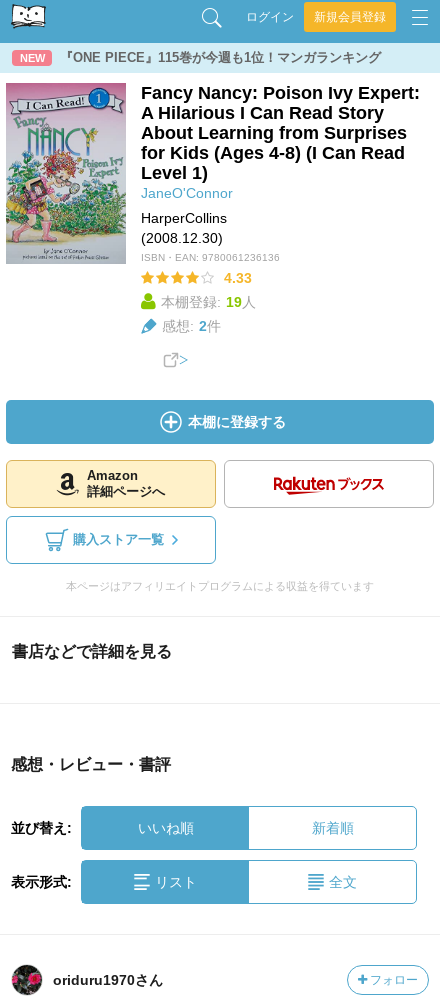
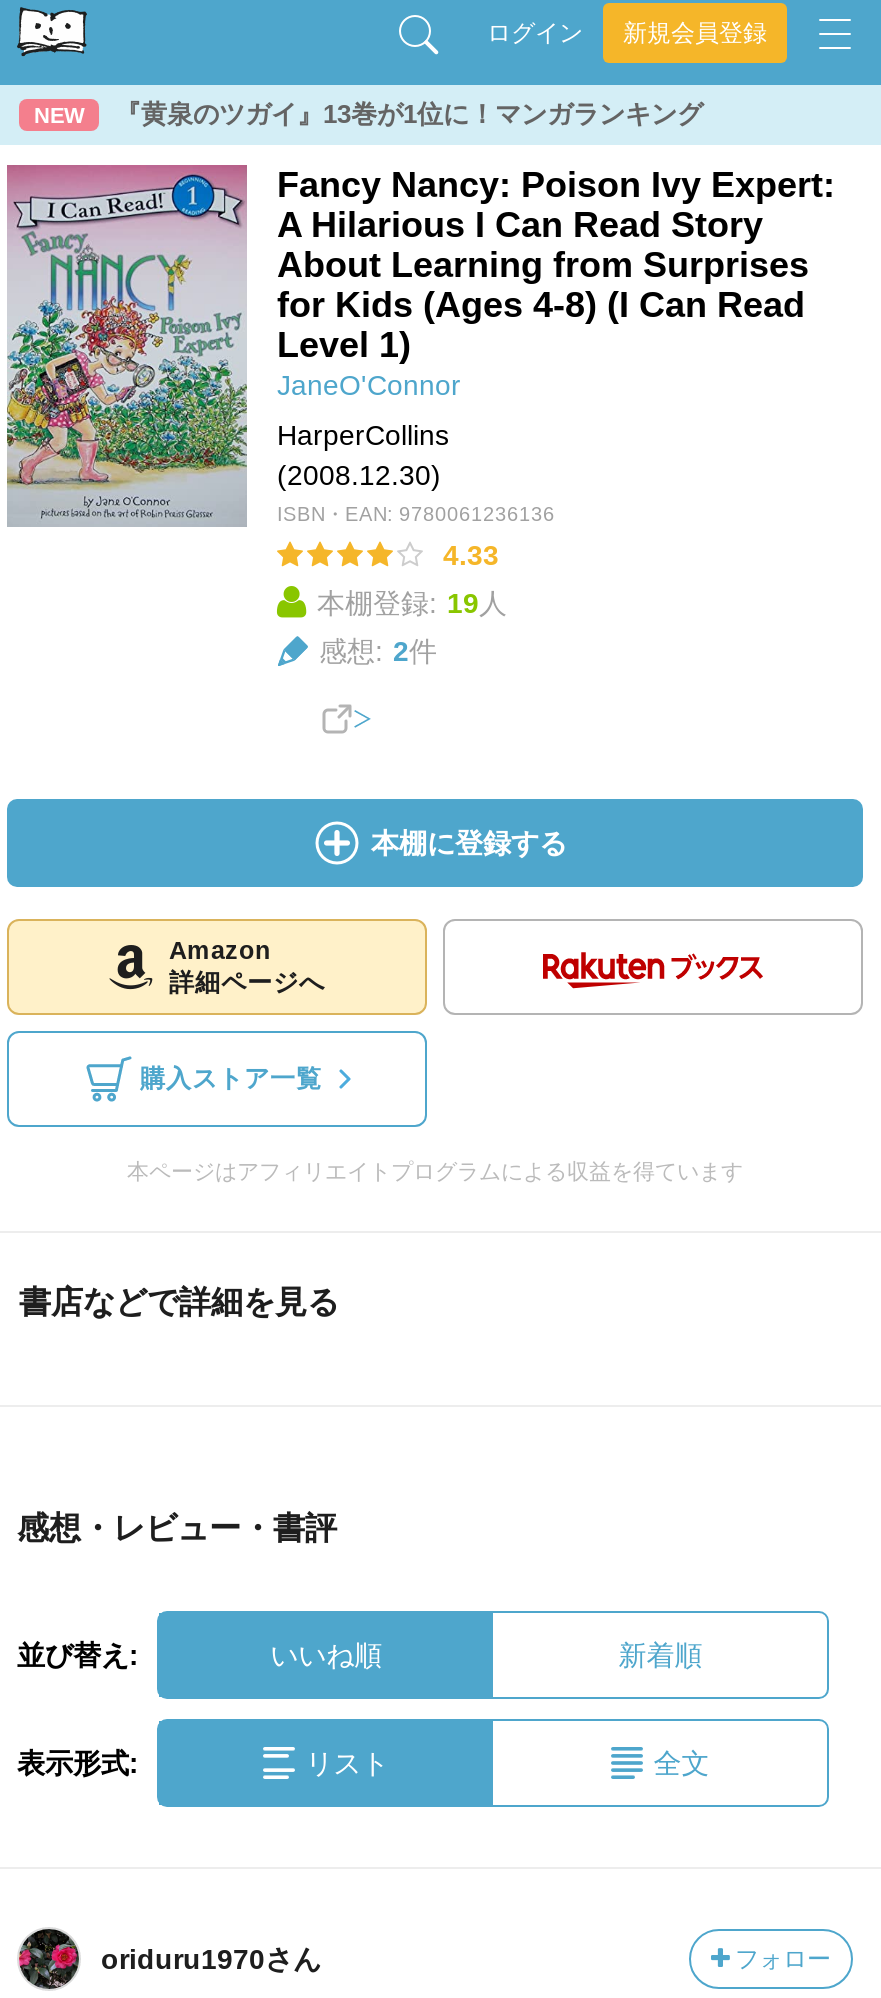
[60,50,381,65] 『ONE PIECE』115巻が今週も1位！マンガランキング -> [115,99,703,129] 『黄泉のツガイ』13巻が1位に！マンガランキング

